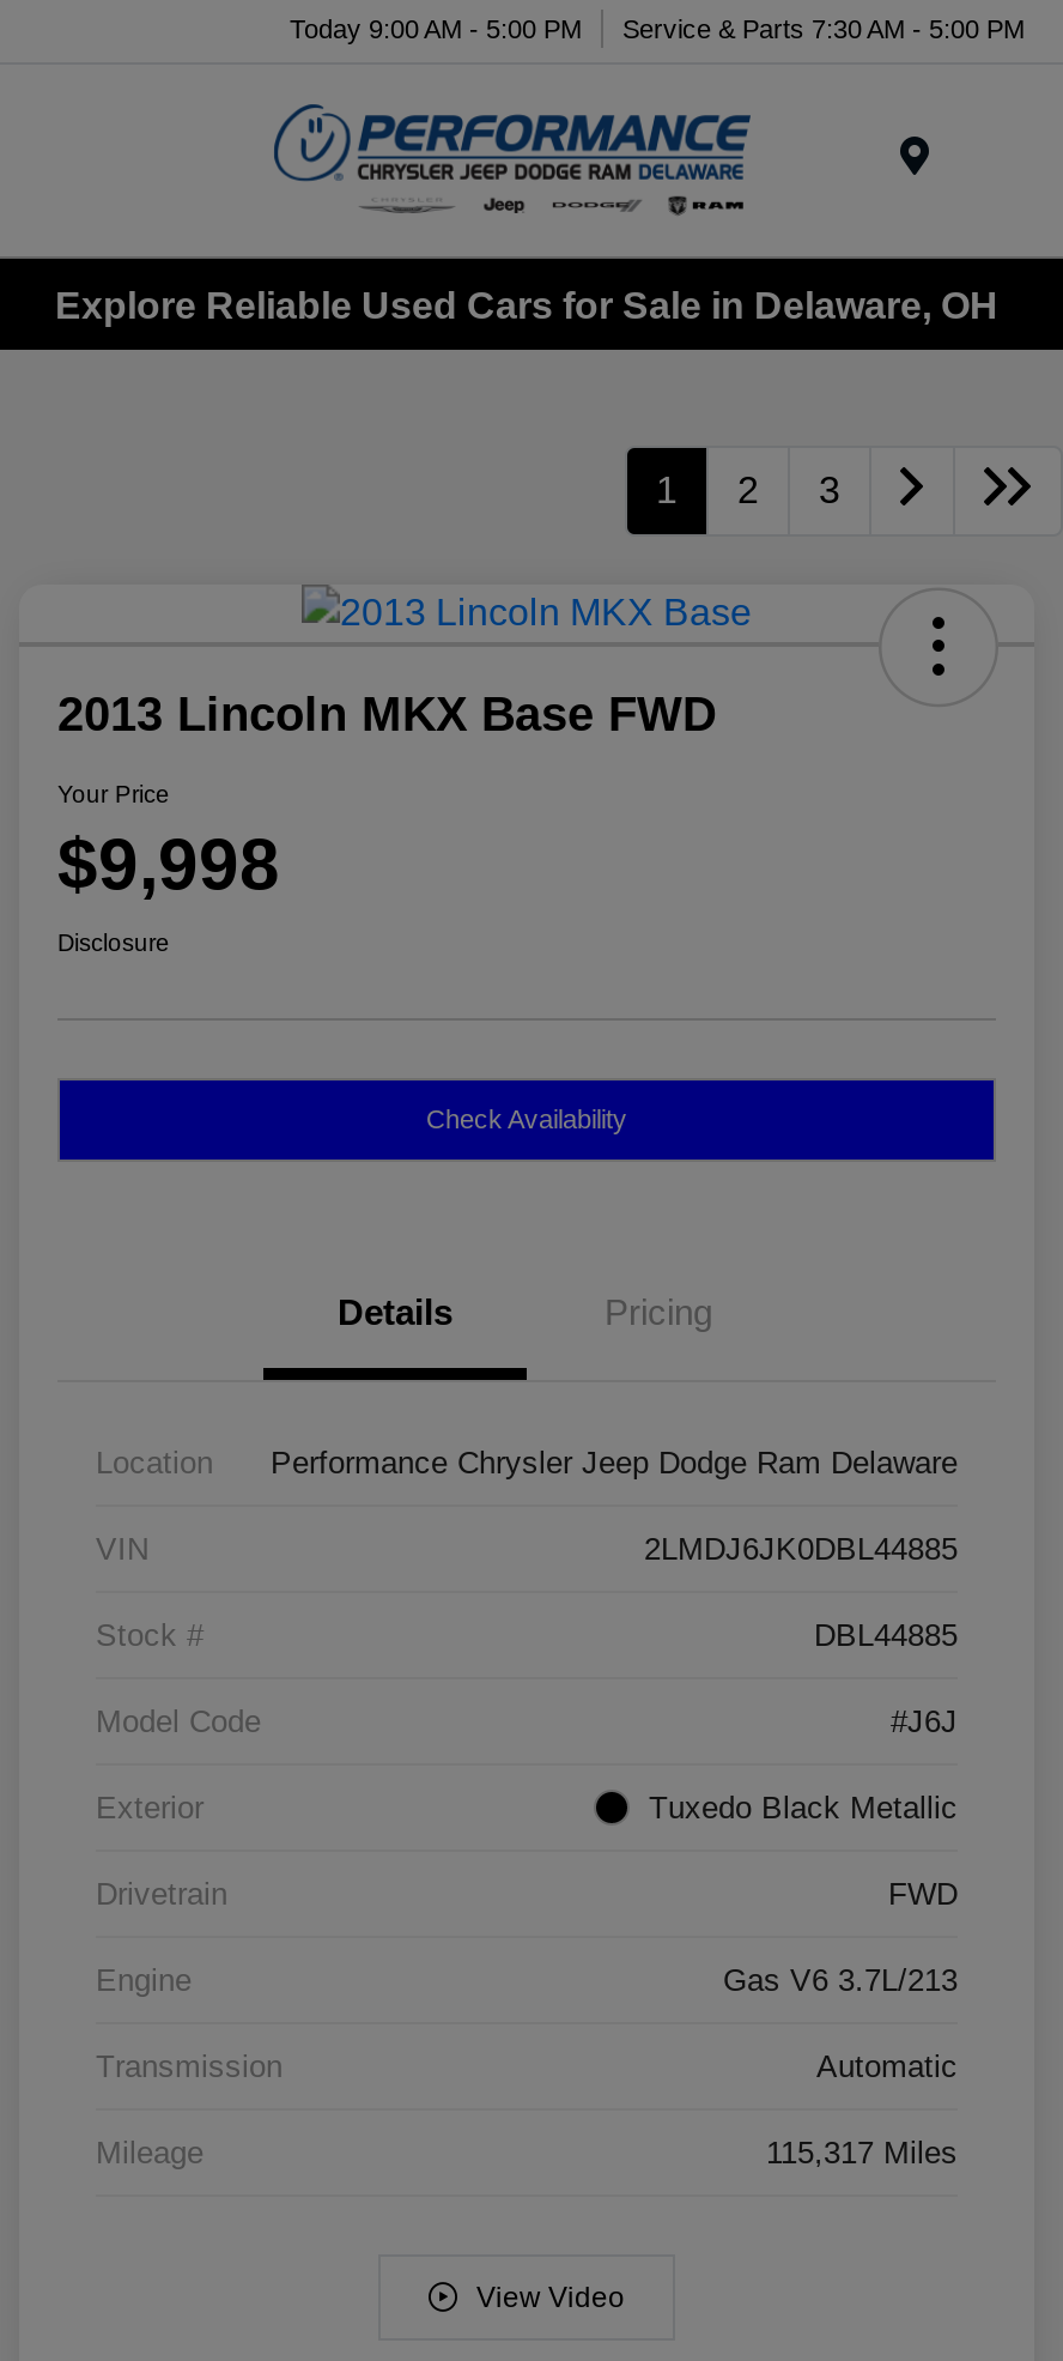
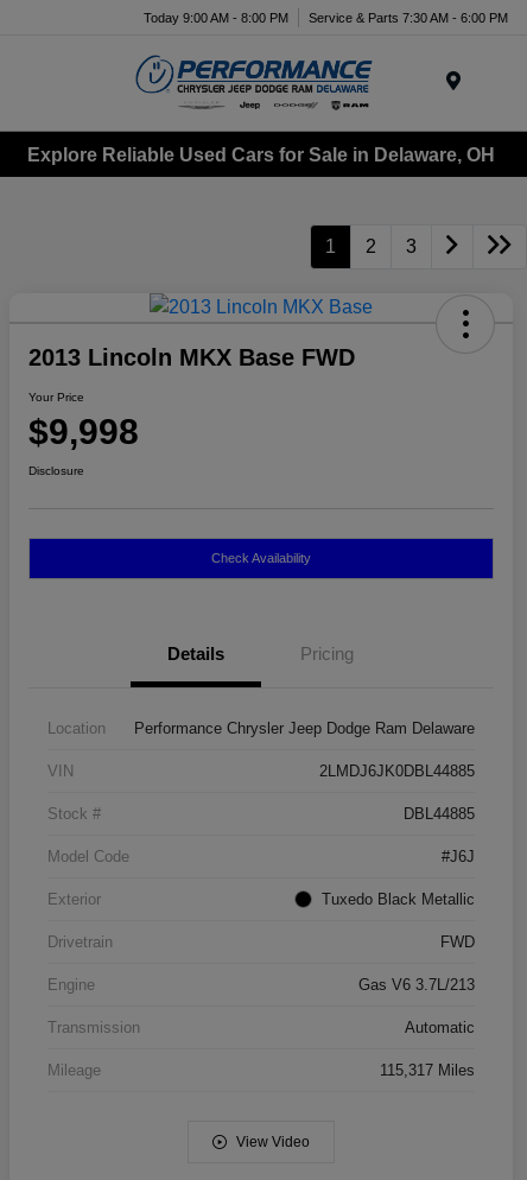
[290,13,582,42] Today 9:00 AM - 5:00 PM -> [144,10,288,24] Today 9:00 AM - 8:00 PM
[622,13,1025,42] Service & Parts 7:30 AM - 5:00 PM -> [309,10,508,24] Service & Parts 7:30 AM - 6:00 PM

